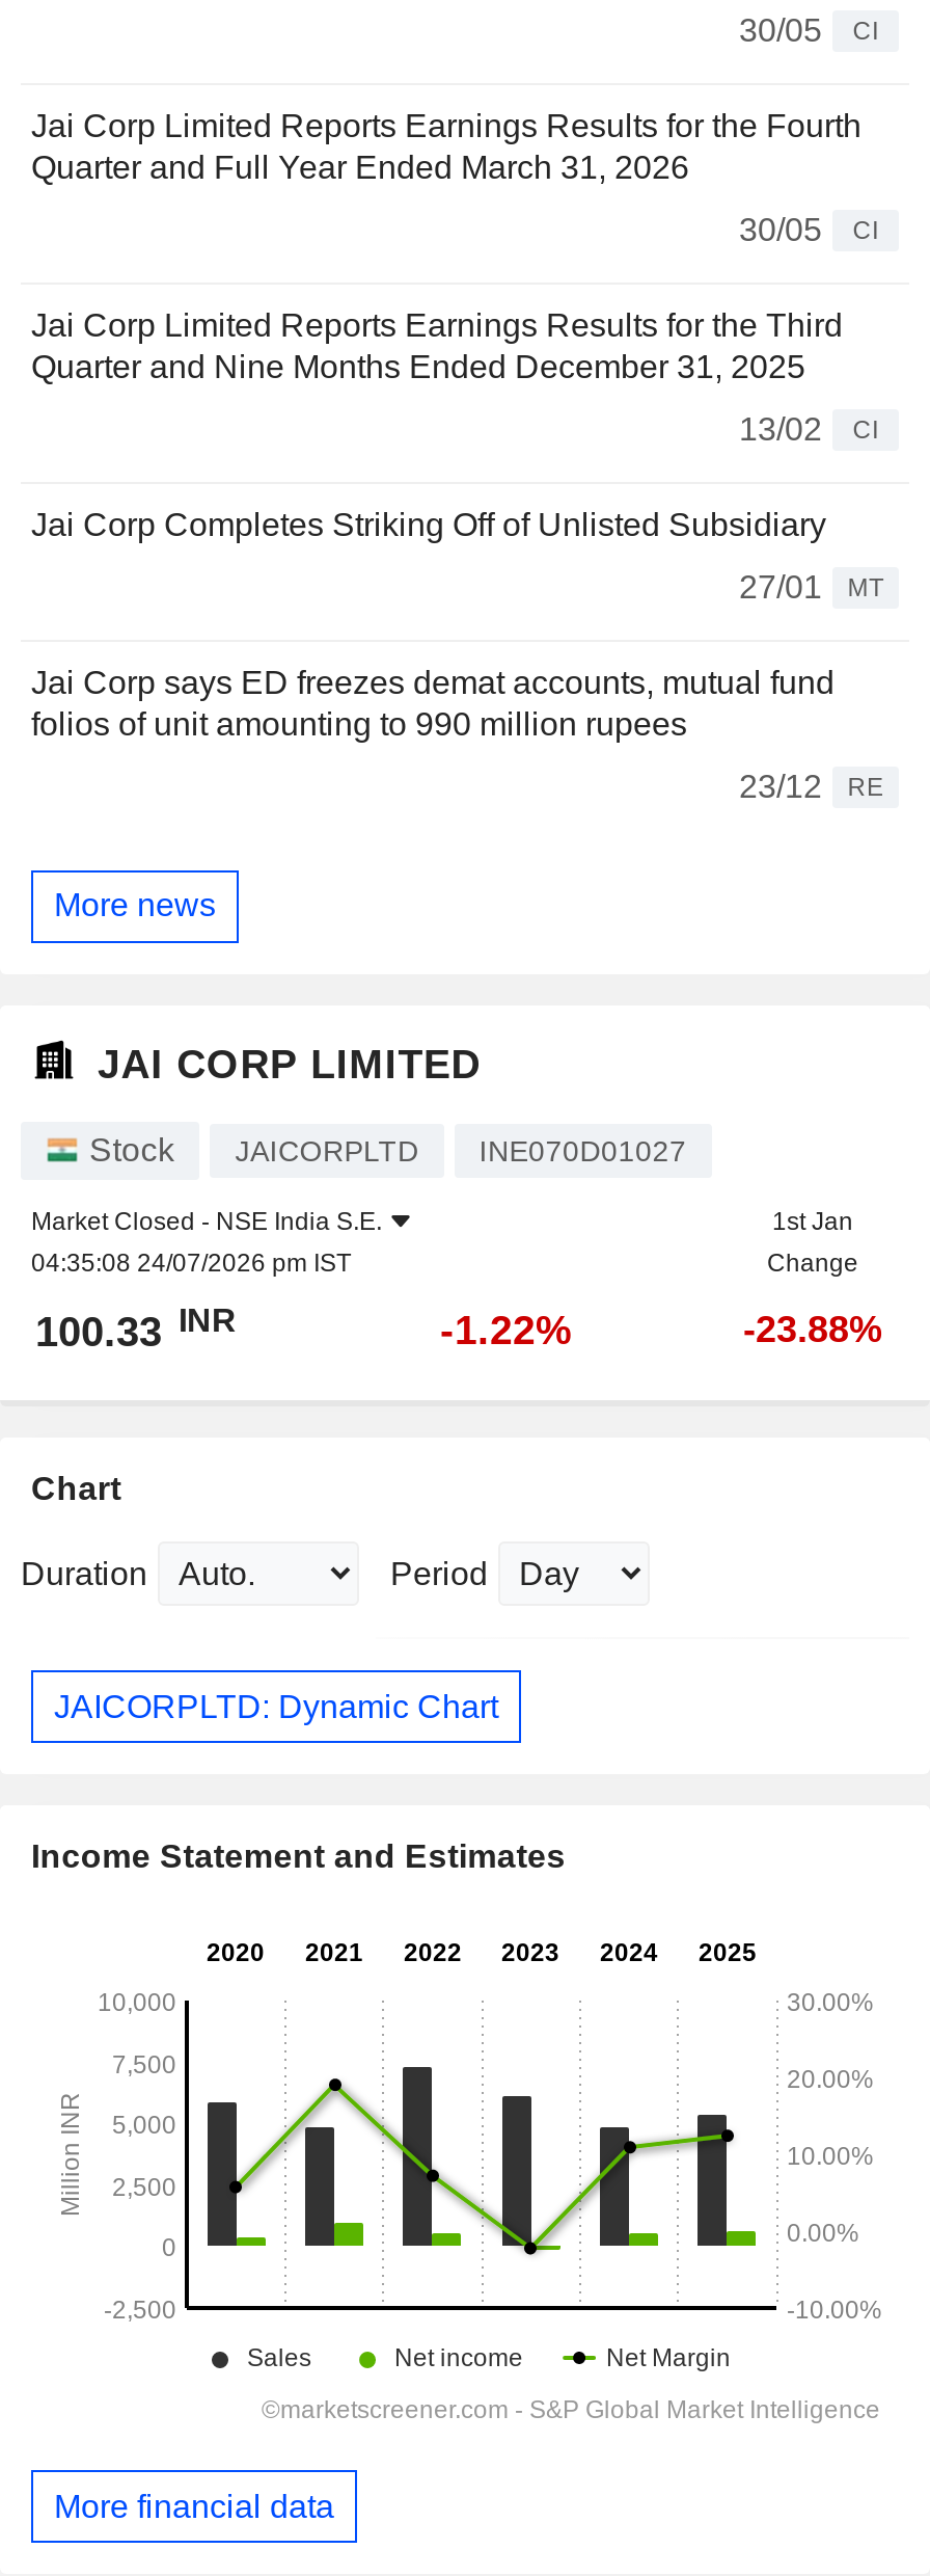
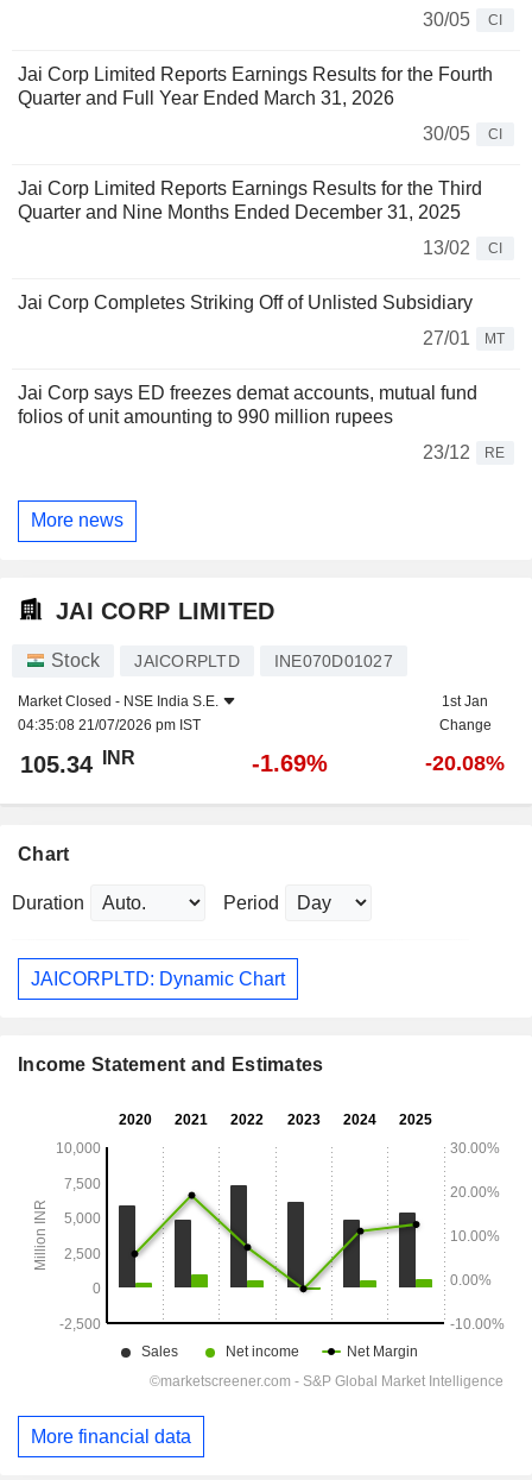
[31,1249,351,1278] 04:35:08 24/07/2026 pm IST -> [18,717,201,734] 04:35:08 21/07/2026 pm IST
[35,1302,237,1355] 100.33 INR -> [20,747,135,778] 105.34 INR
[440,1307,573,1353] -1.22% -> [252,750,328,776] -1.69%
[743,1309,882,1351] -23.88% -> [425,751,505,775] -20.08%

